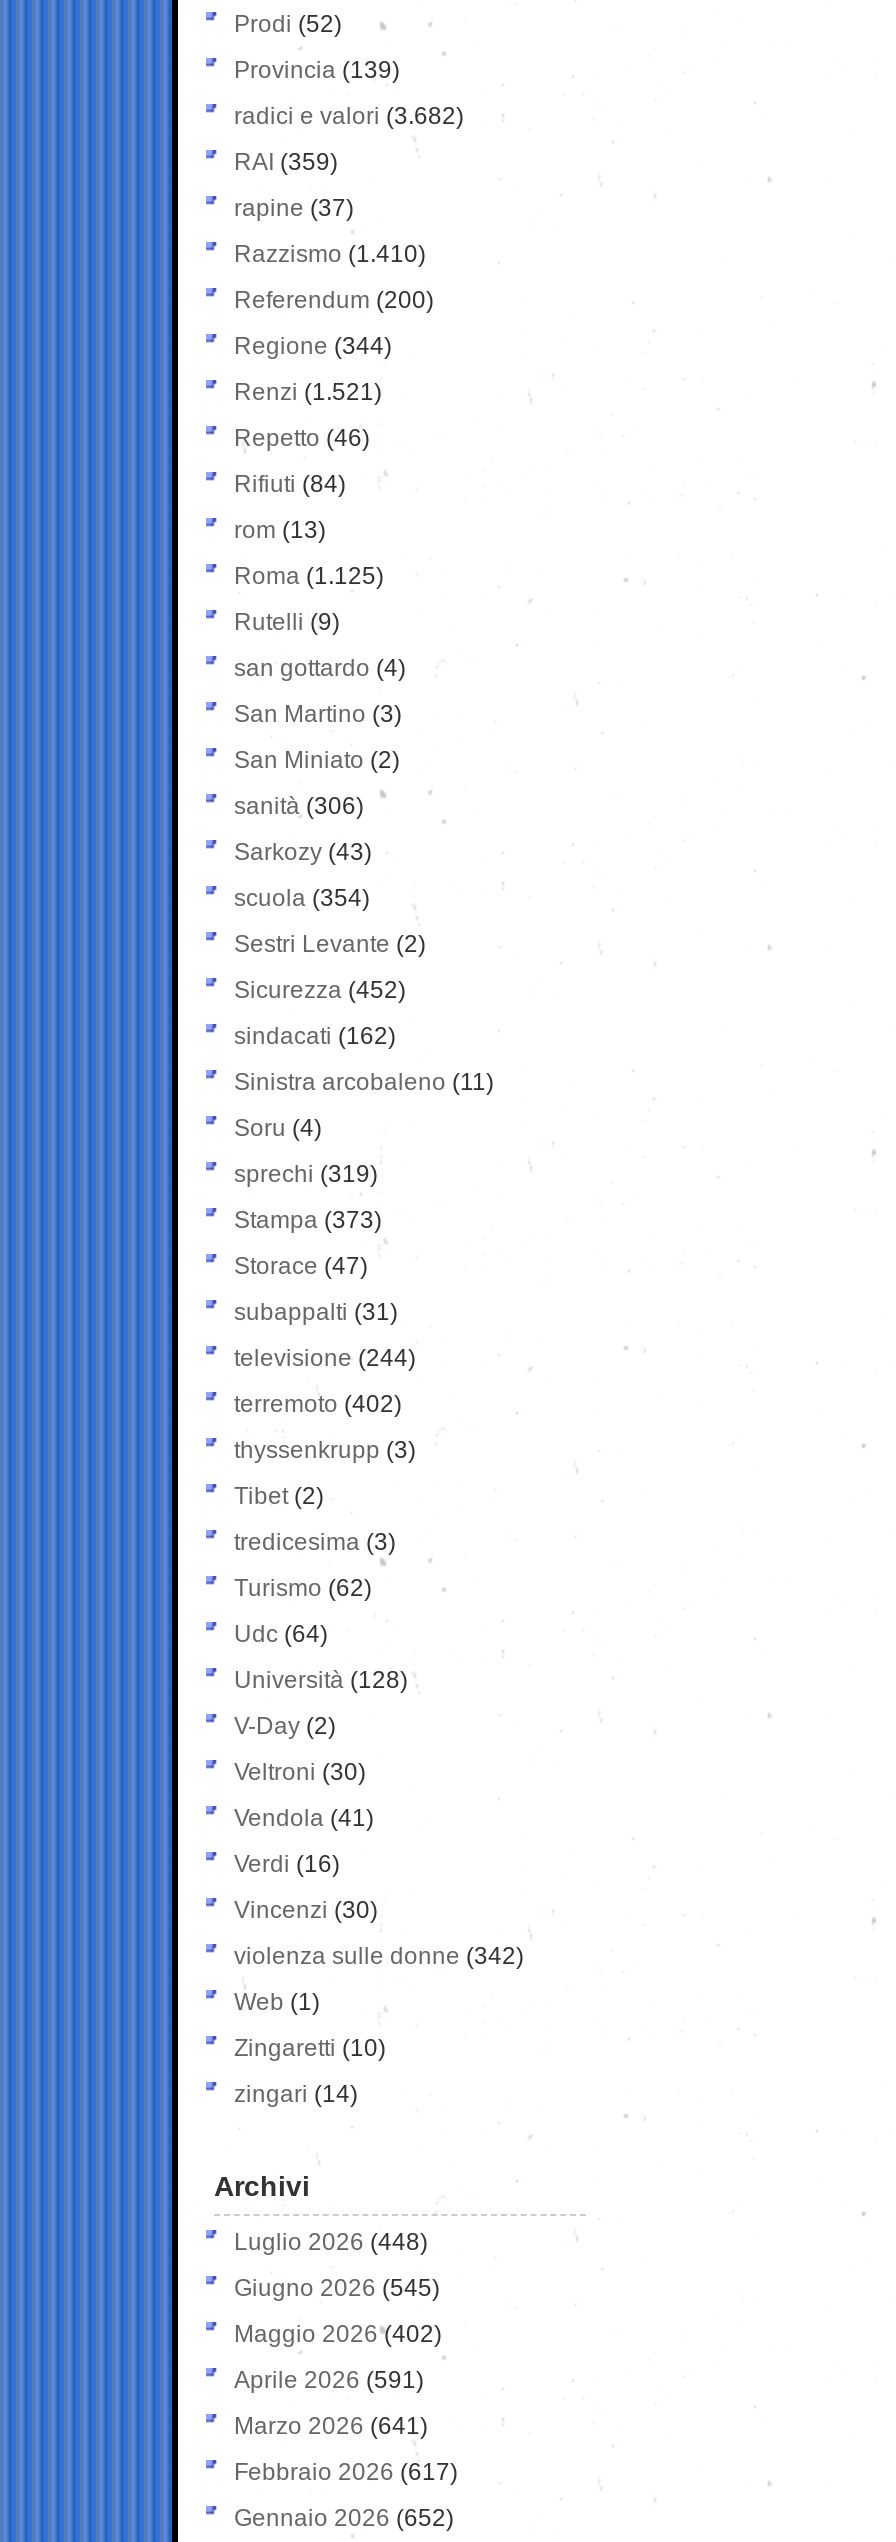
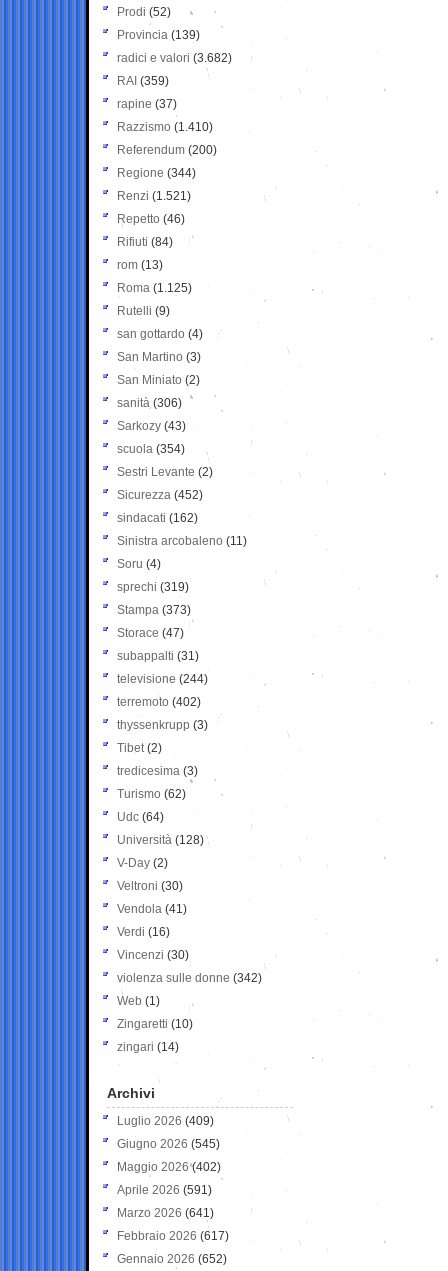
[234,2228,428,2256] Luglio 2026 (448) -> [117,1114,214,1128] Luglio 2026 (409)

